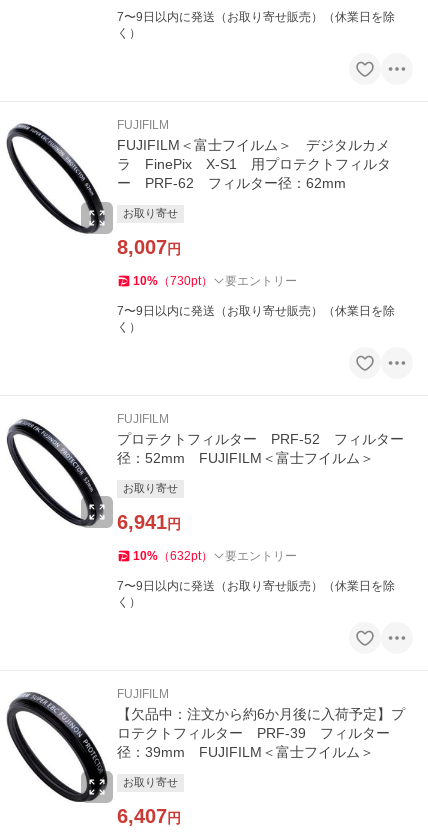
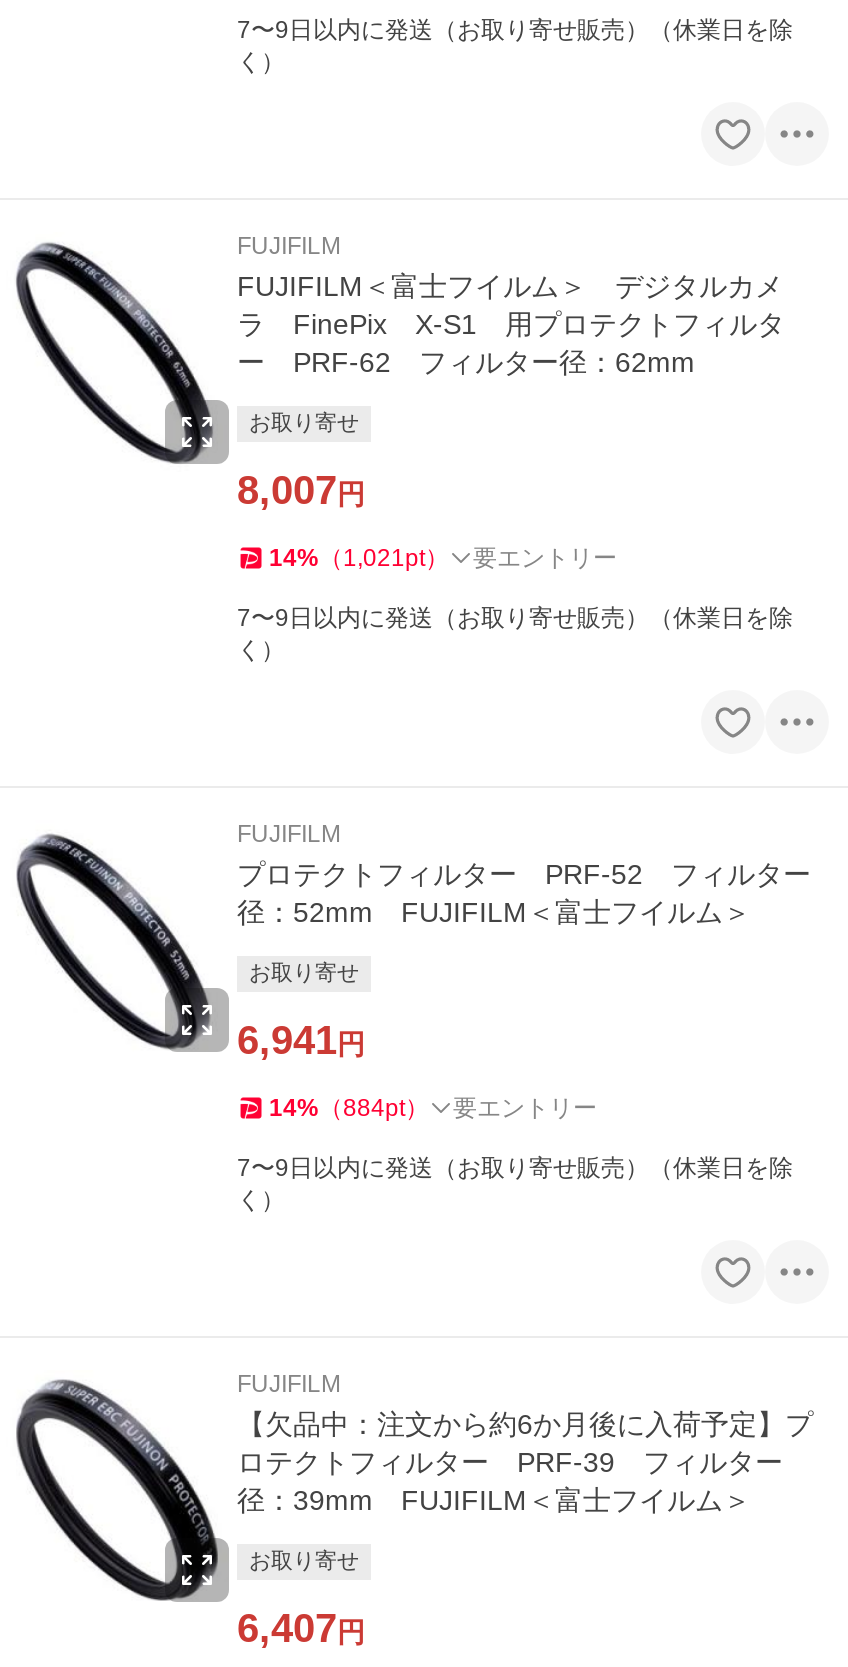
[133,274,297,288] 10%（730pt） 要エントリー -> [269,544,617,572] 14%（1,021pt） 要エントリー
[133,549,297,563] 10%（632pt） 要エントリー -> [269,1094,597,1122] 14%（884pt） 要エントリー

